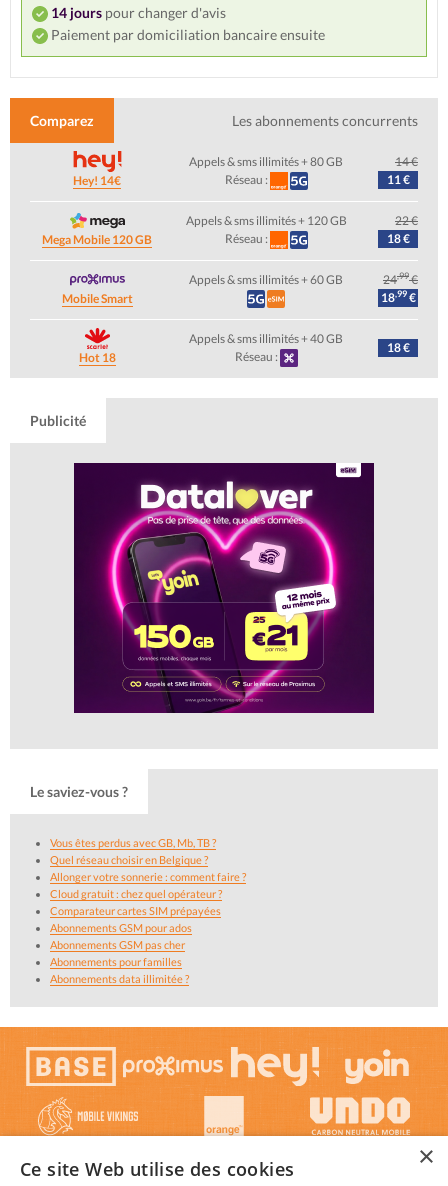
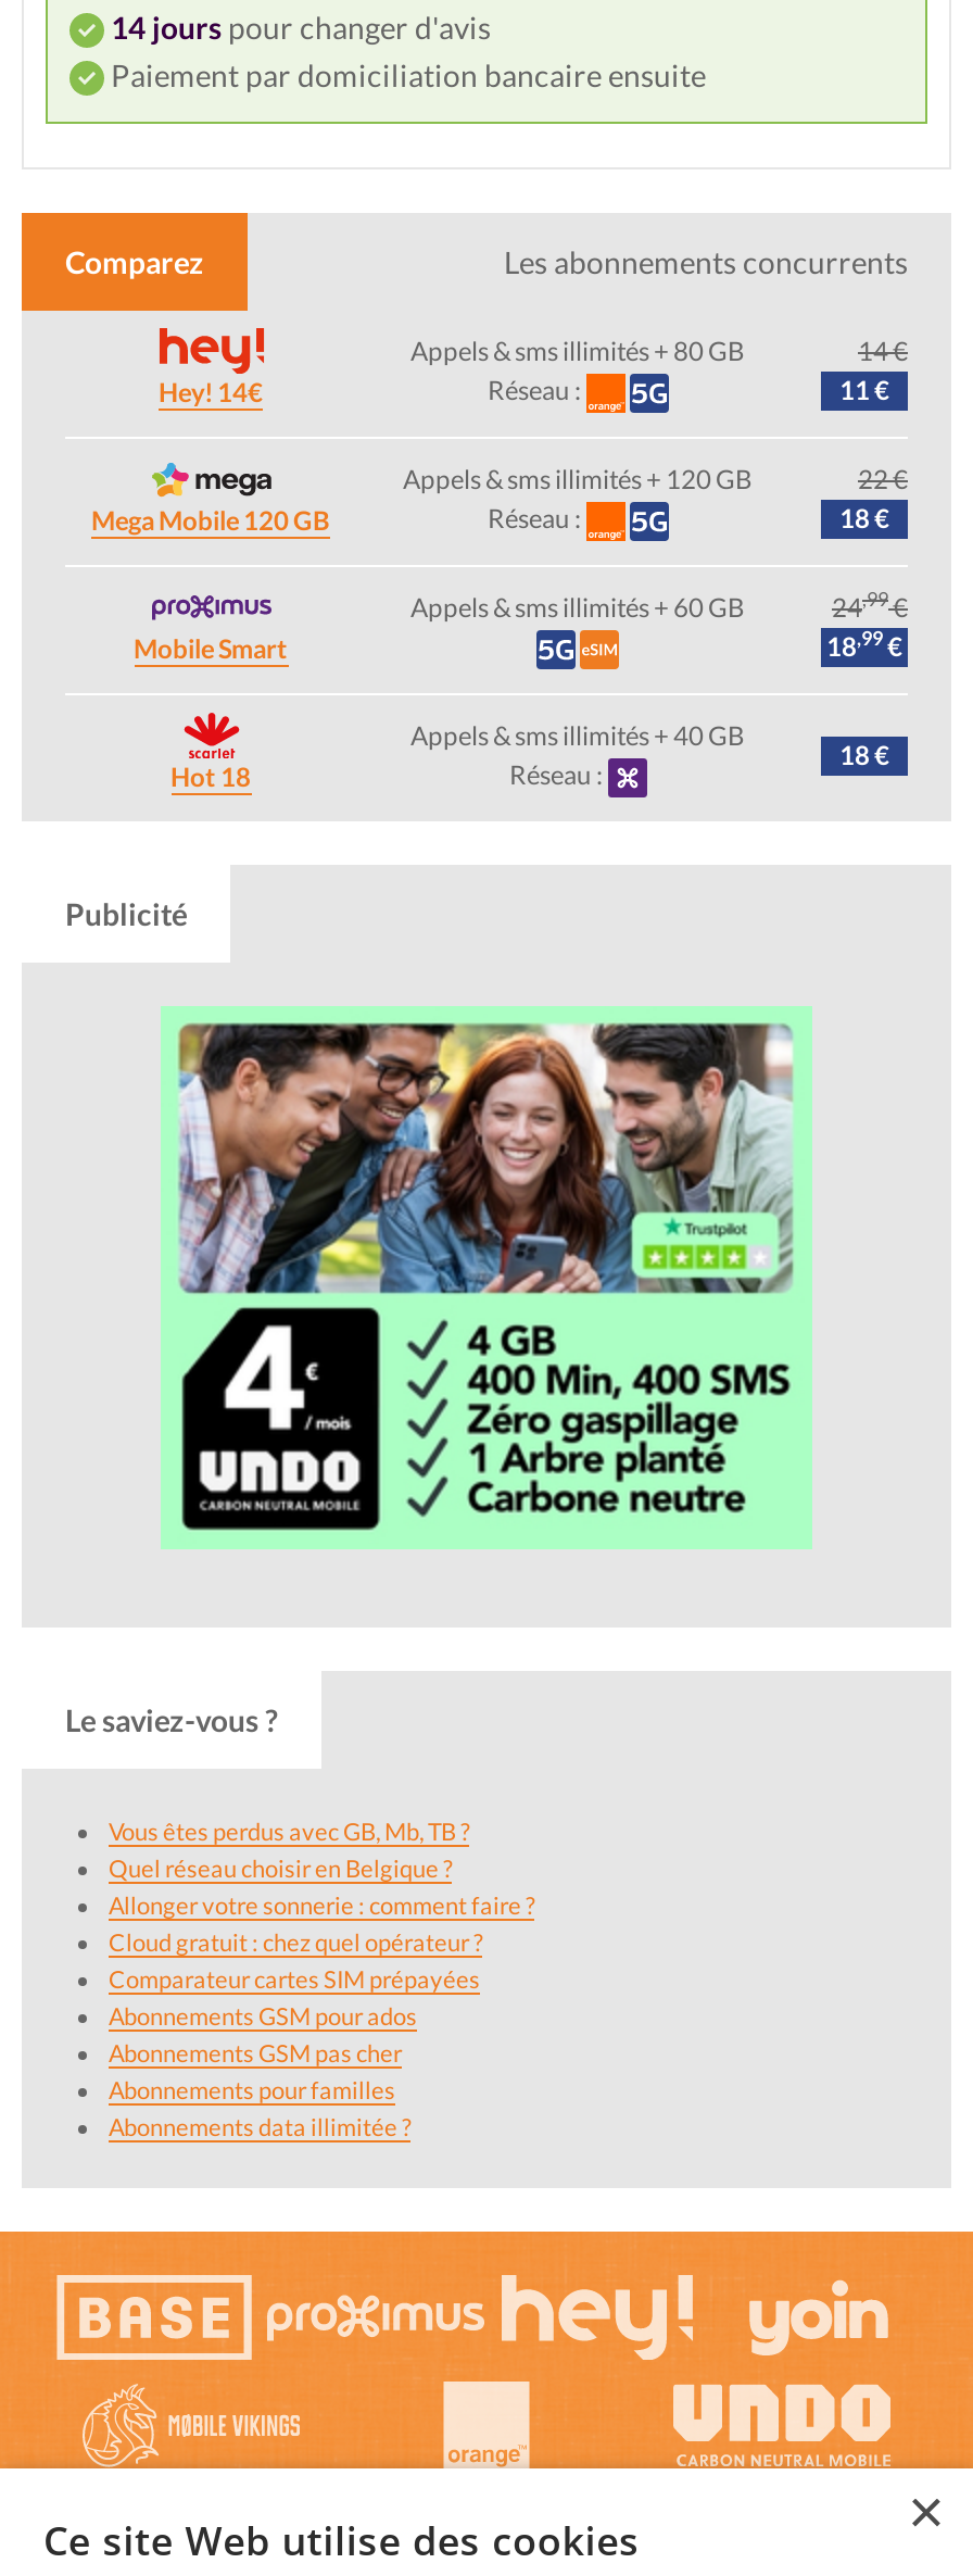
[73,462,375,714] [image] -> [161,1006,812,1549] [image]

